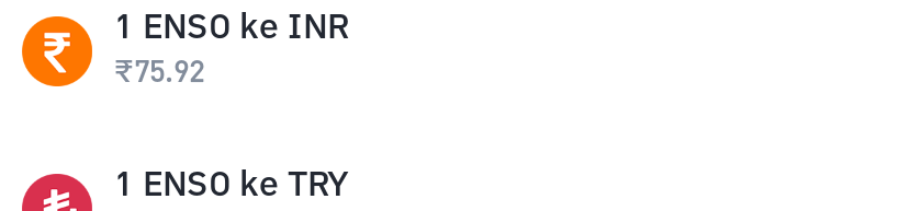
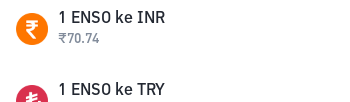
[114,58,204,89] ₹75.92 -> [58,32,99,46] ₹70.74

